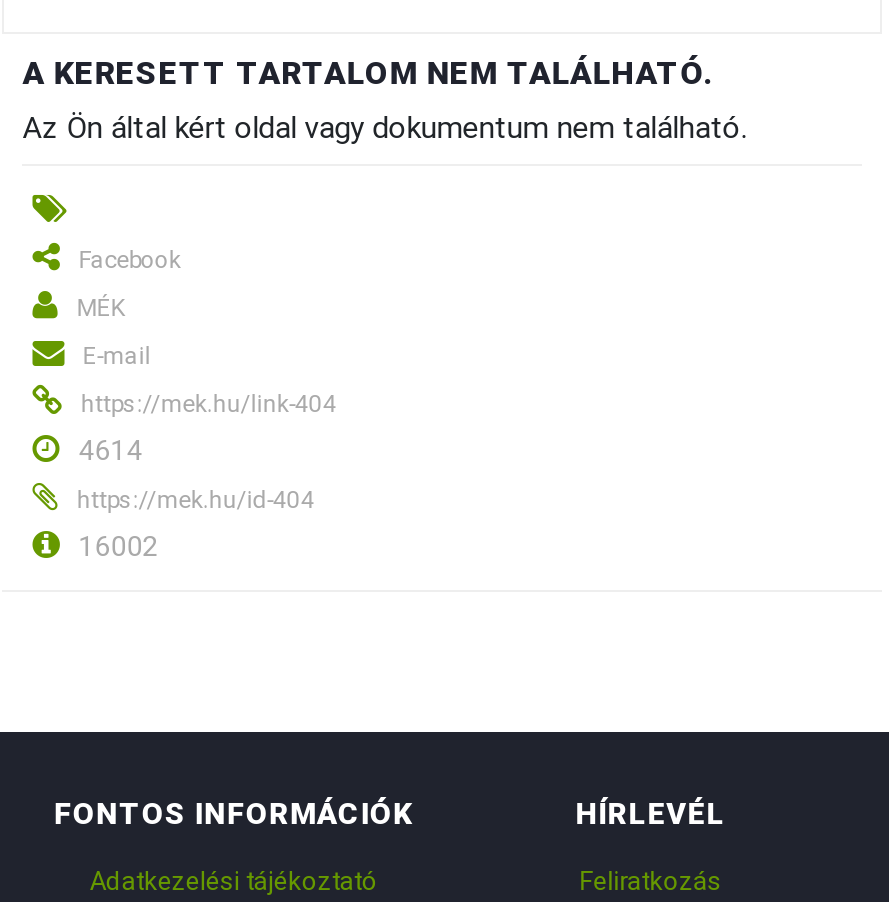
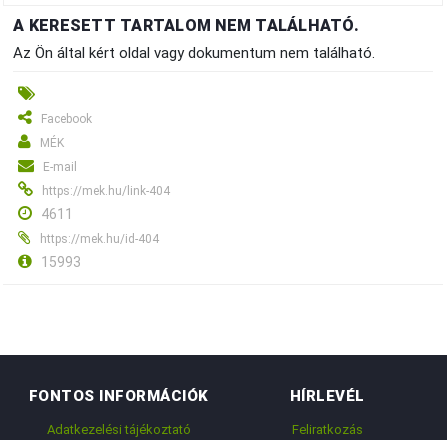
[79,433,143,465] 4614 -> [41,206,73,222] 4611
[79,529,159,561] 16002 -> [41,254,81,270] 15993

